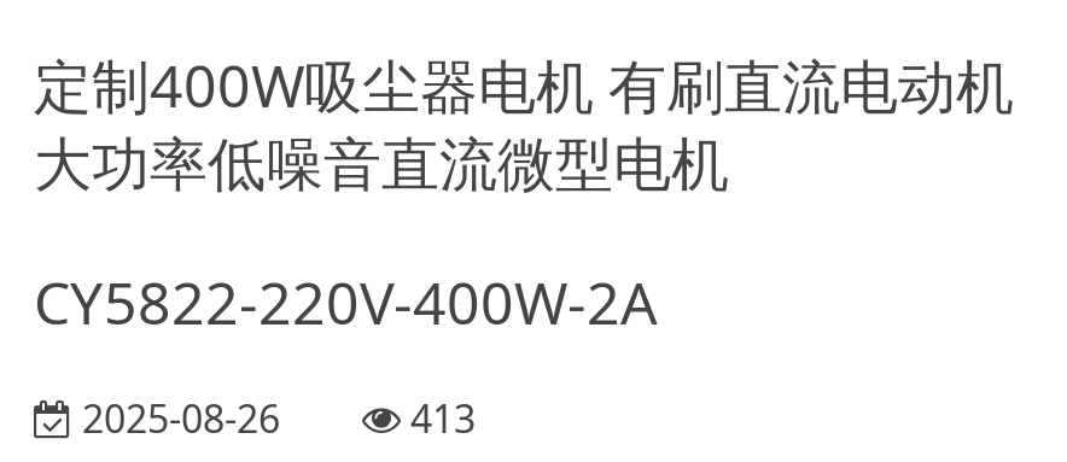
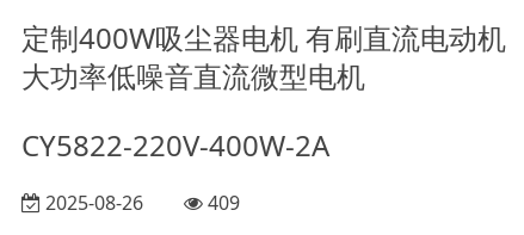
[401,392,476,445] 413 -> [203,190,240,216] 409

